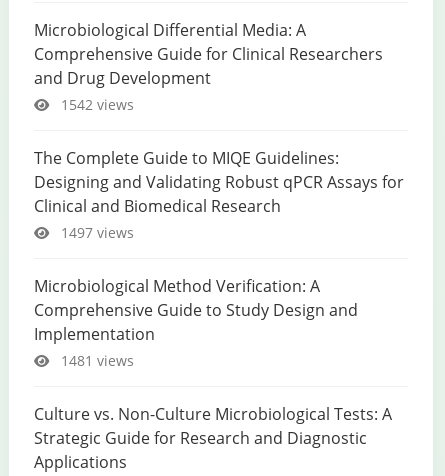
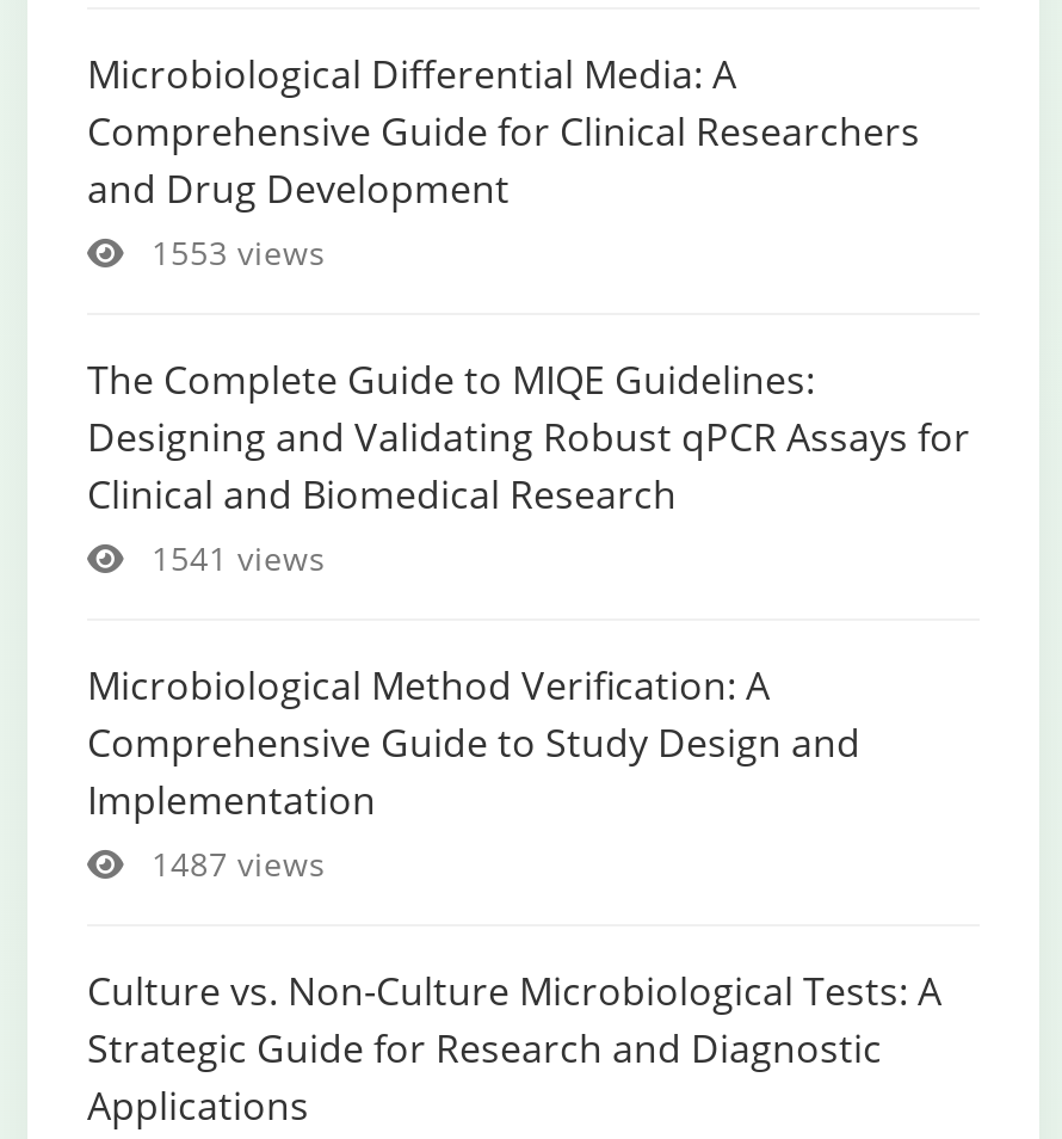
[57,95,134,114] 1542 views -> [142,229,326,275] 1553 views
[57,223,134,242] 1497 views -> [142,535,326,580] 1541 views
[57,351,134,370] 1481 views -> [142,841,326,886] 1487 views

